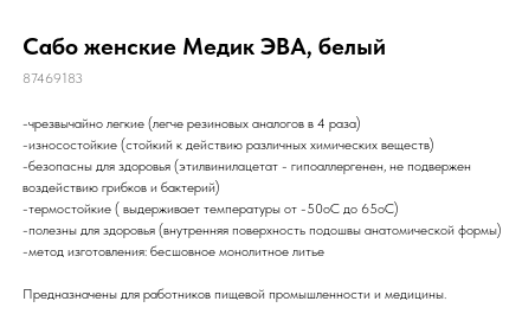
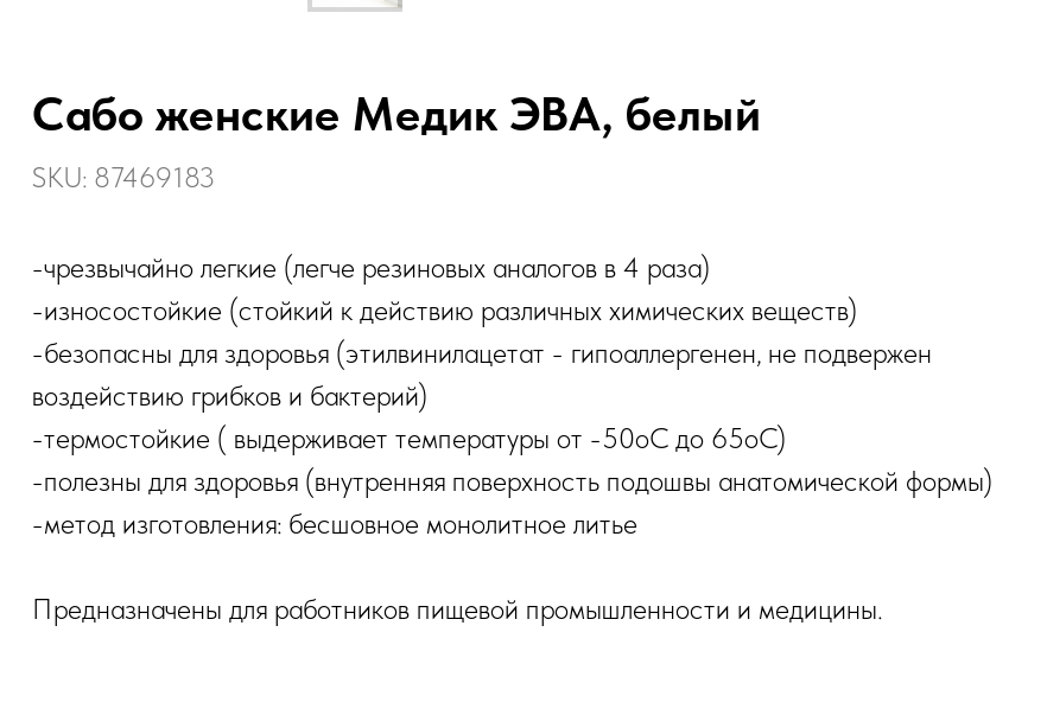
[22,70,83,86] 87469183 -> [32,161,215,194] SKU: 87469183

